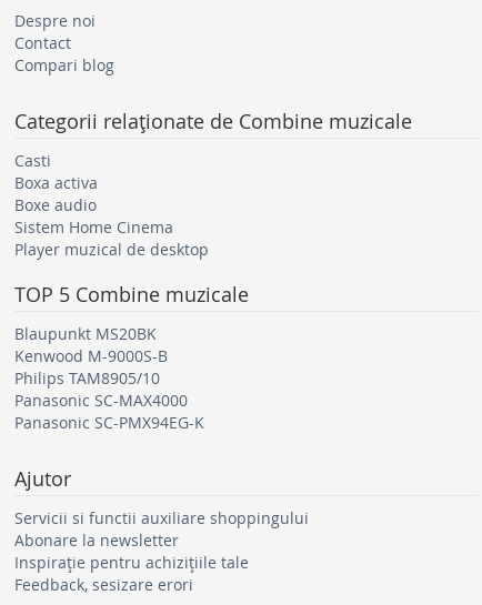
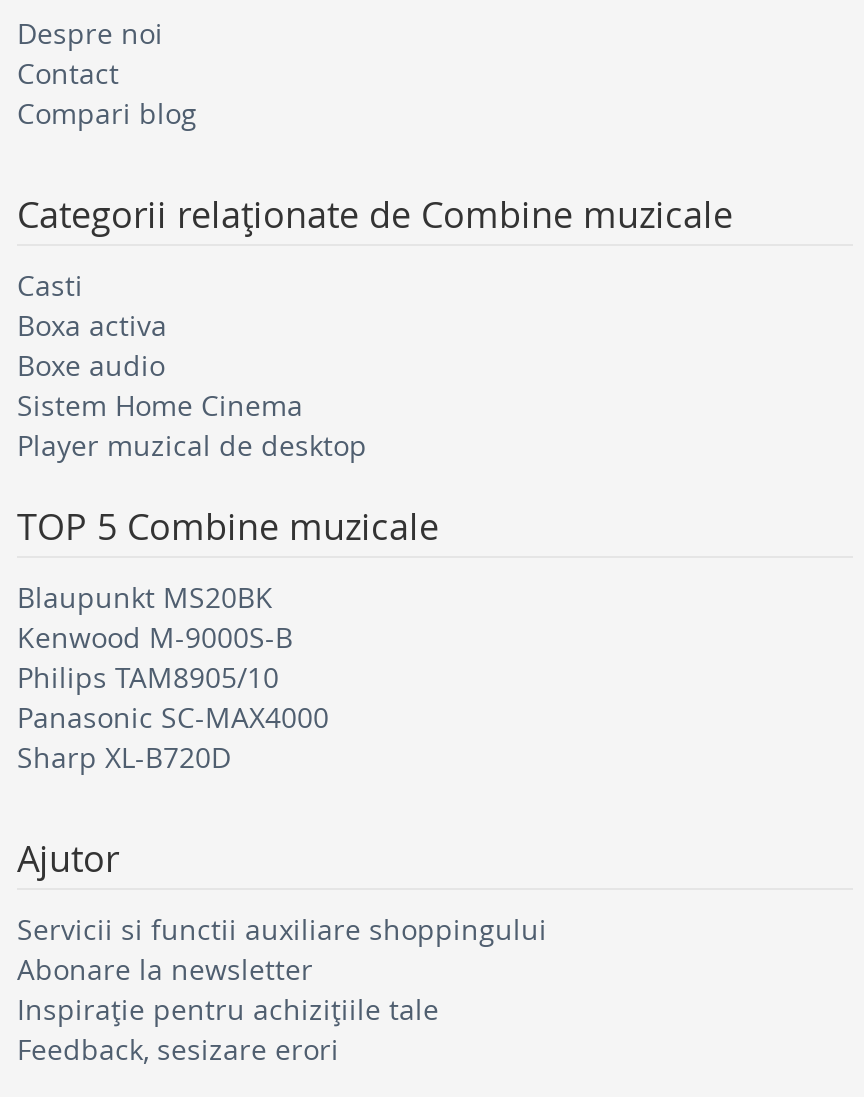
[14,411,204,432] Panasonic SC-PMX94EG-K -> [17,737,231,775] Sharp XL-B720D

